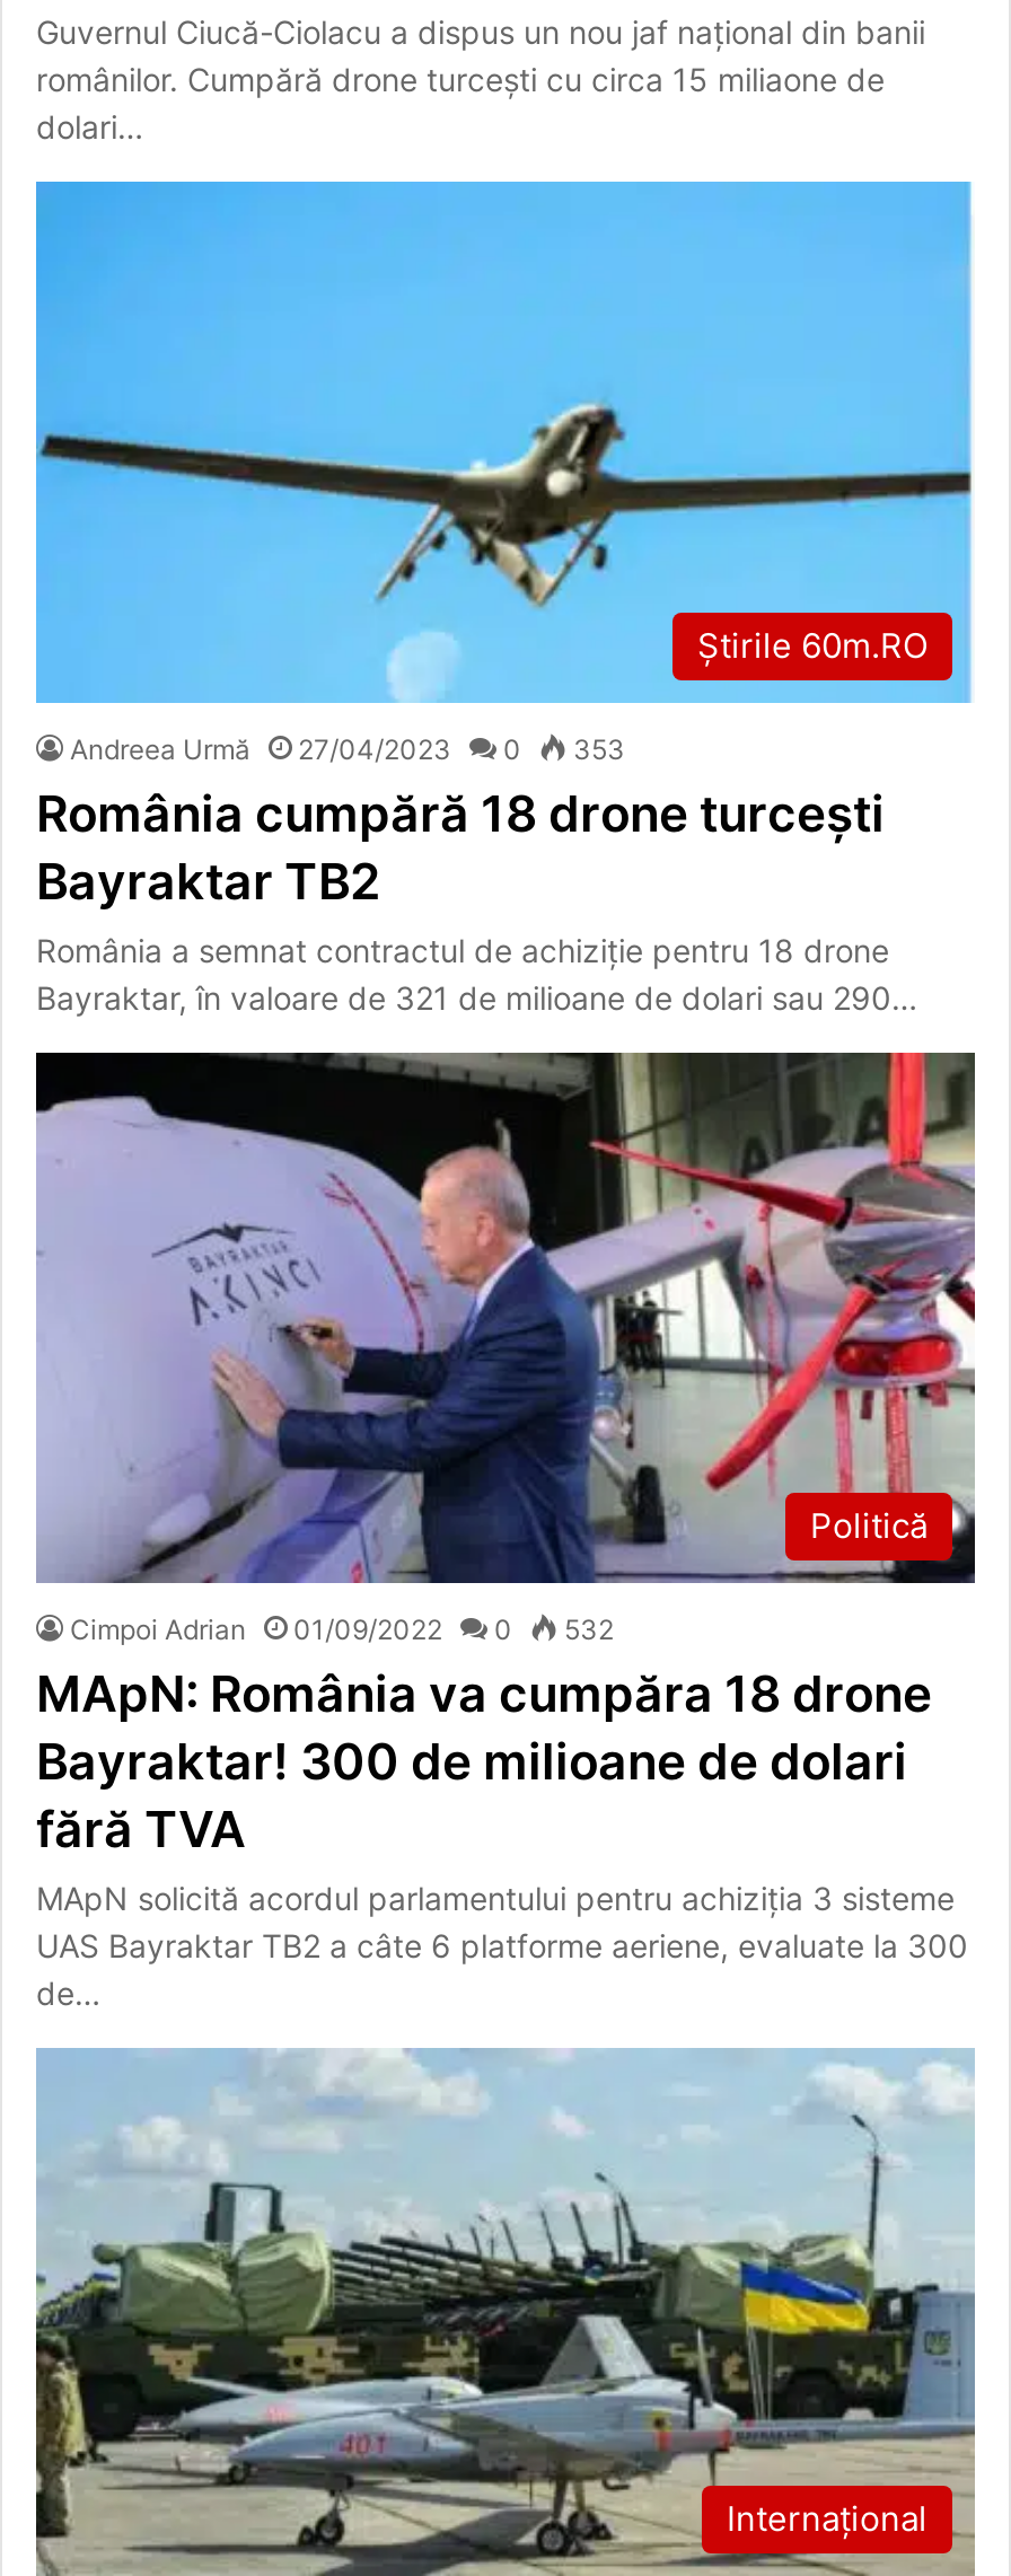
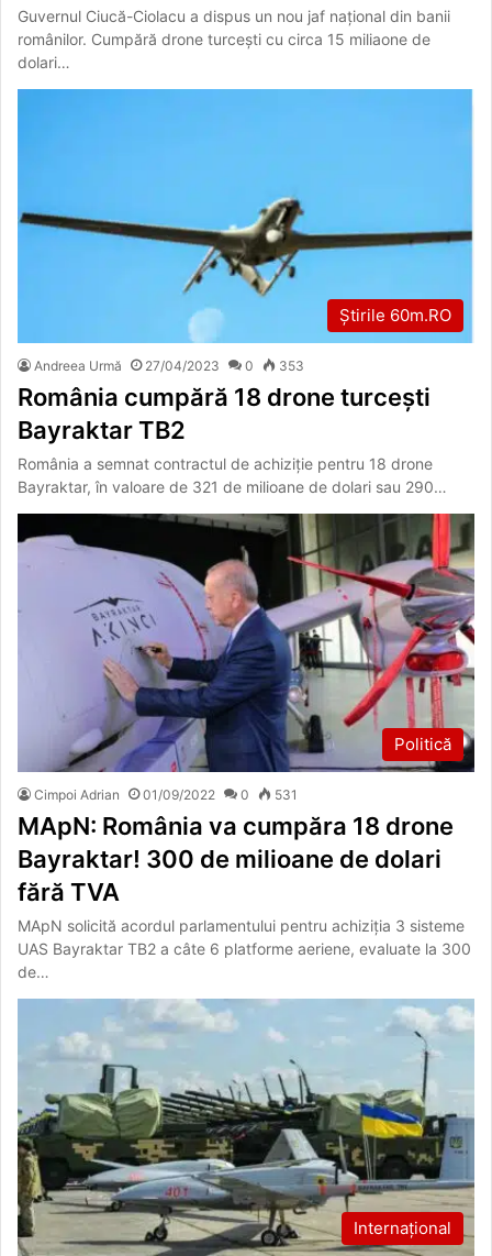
[70,1612,614,1646] Cimpoi Adrian 01/09/2022 0 532 -> [34,786,298,803] Cimpoi Adrian 01/09/2022 0 531

